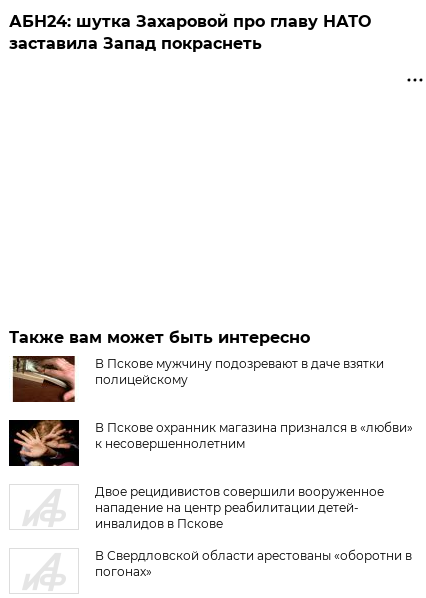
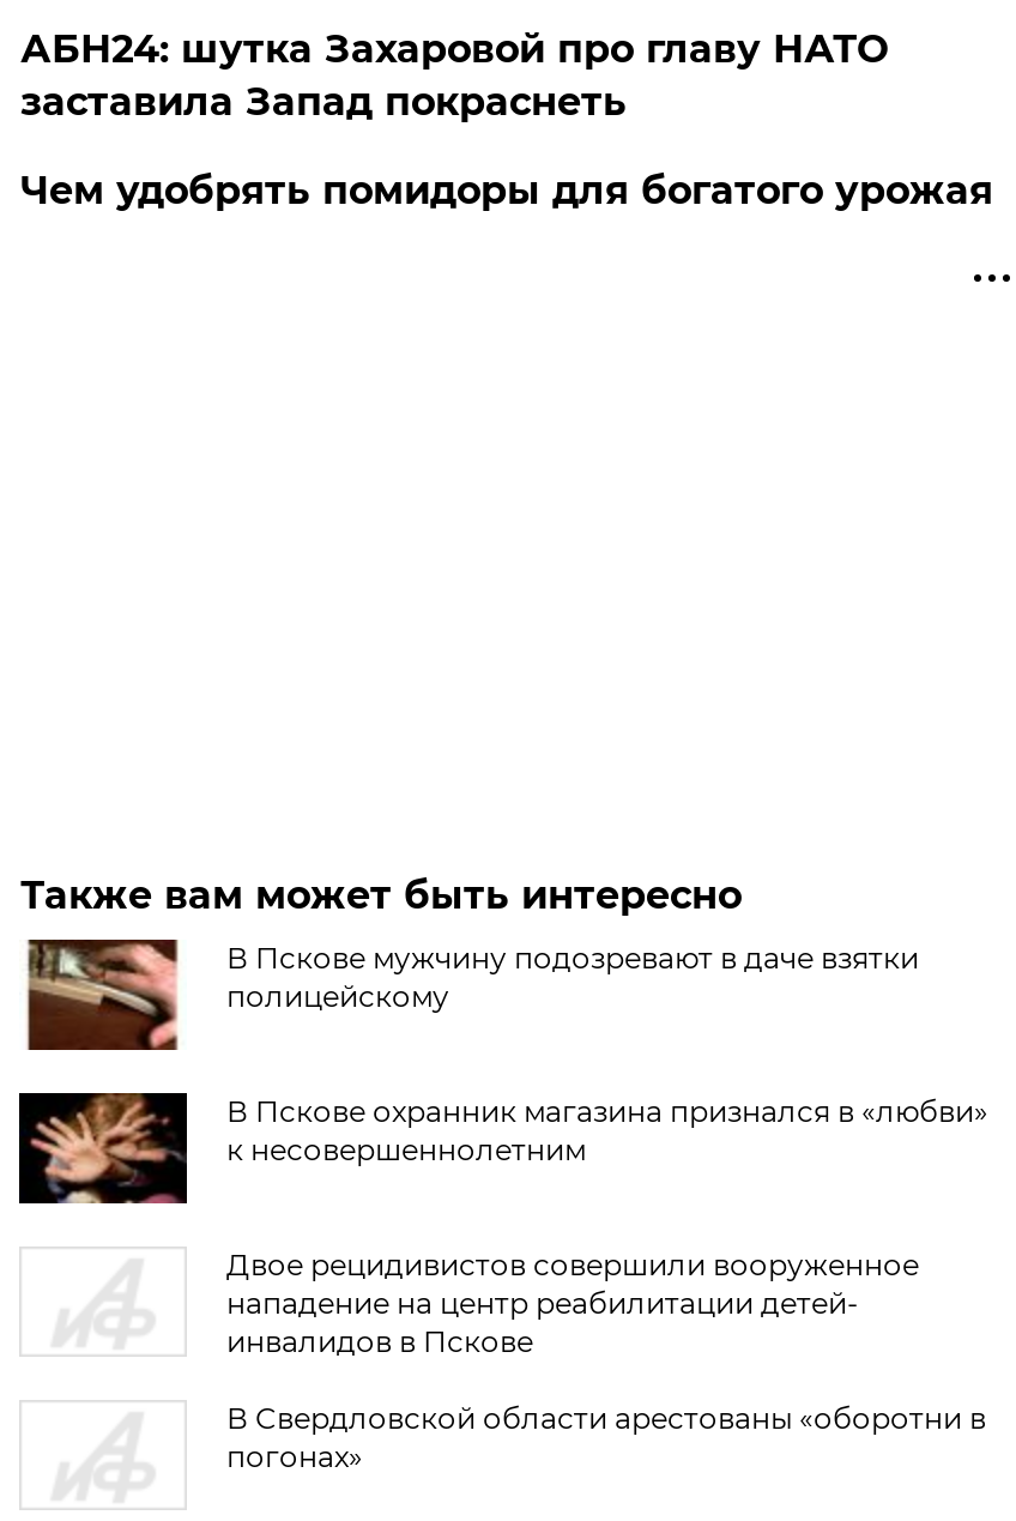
none -> [20,168,993,213] Чем удобрять помидоры для богатого урожая

